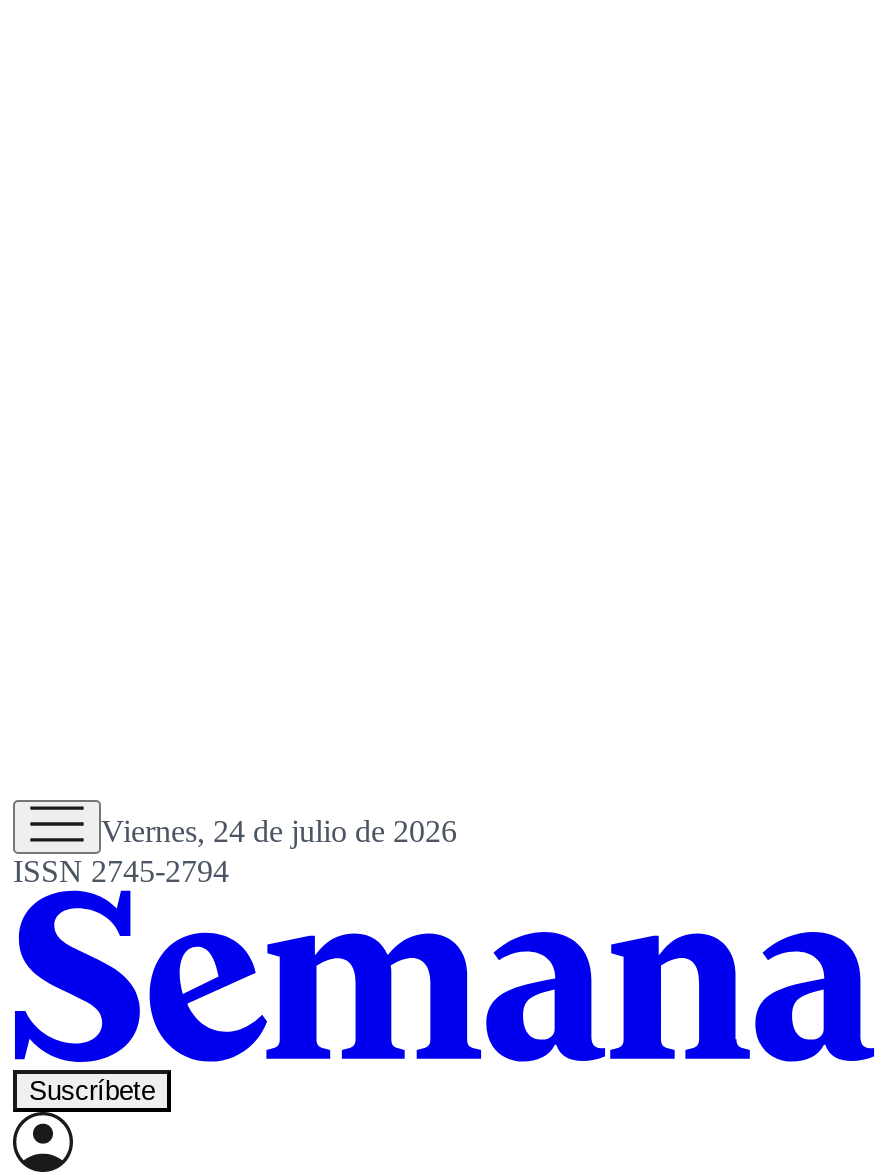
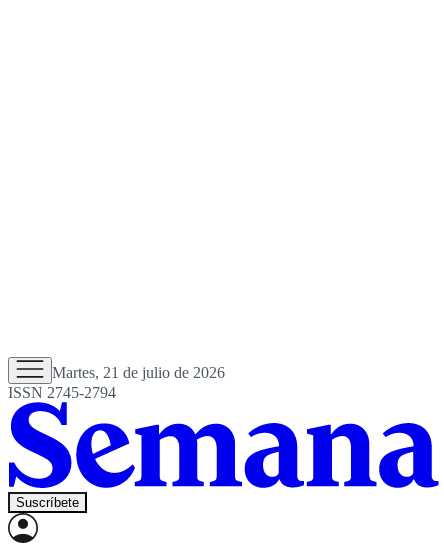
[101,814,457,848] Viernes, 24 de julio de 2026 -> [52,364,225,381] Martes, 21 de julio de 2026

